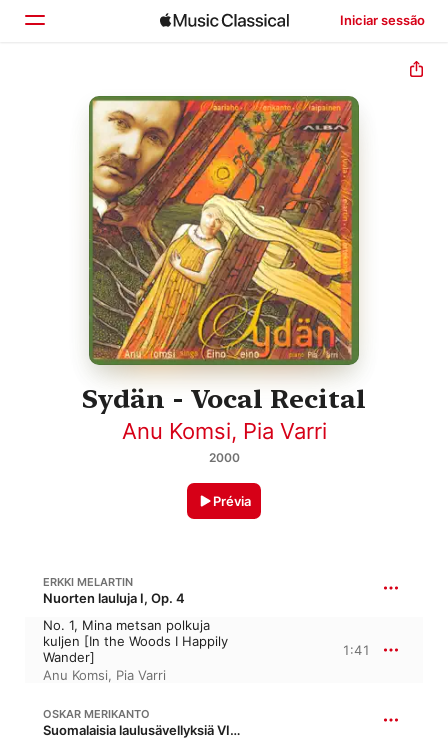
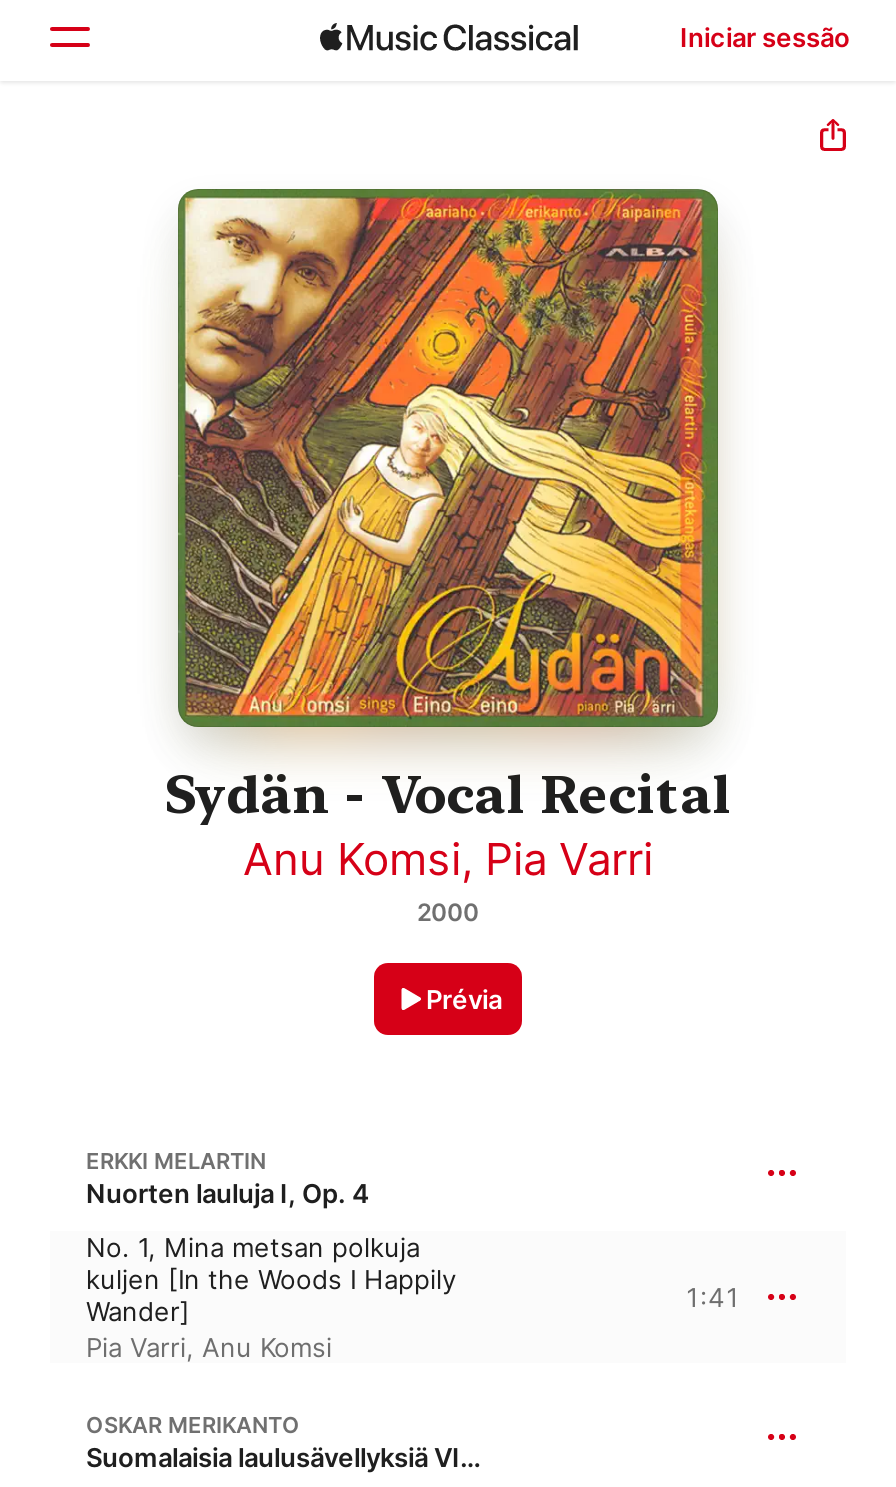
[43,667,166,683] Anu Komsi, Pia Varri -> [86,1332,332,1364] Pia Varri, Anu Komsi

